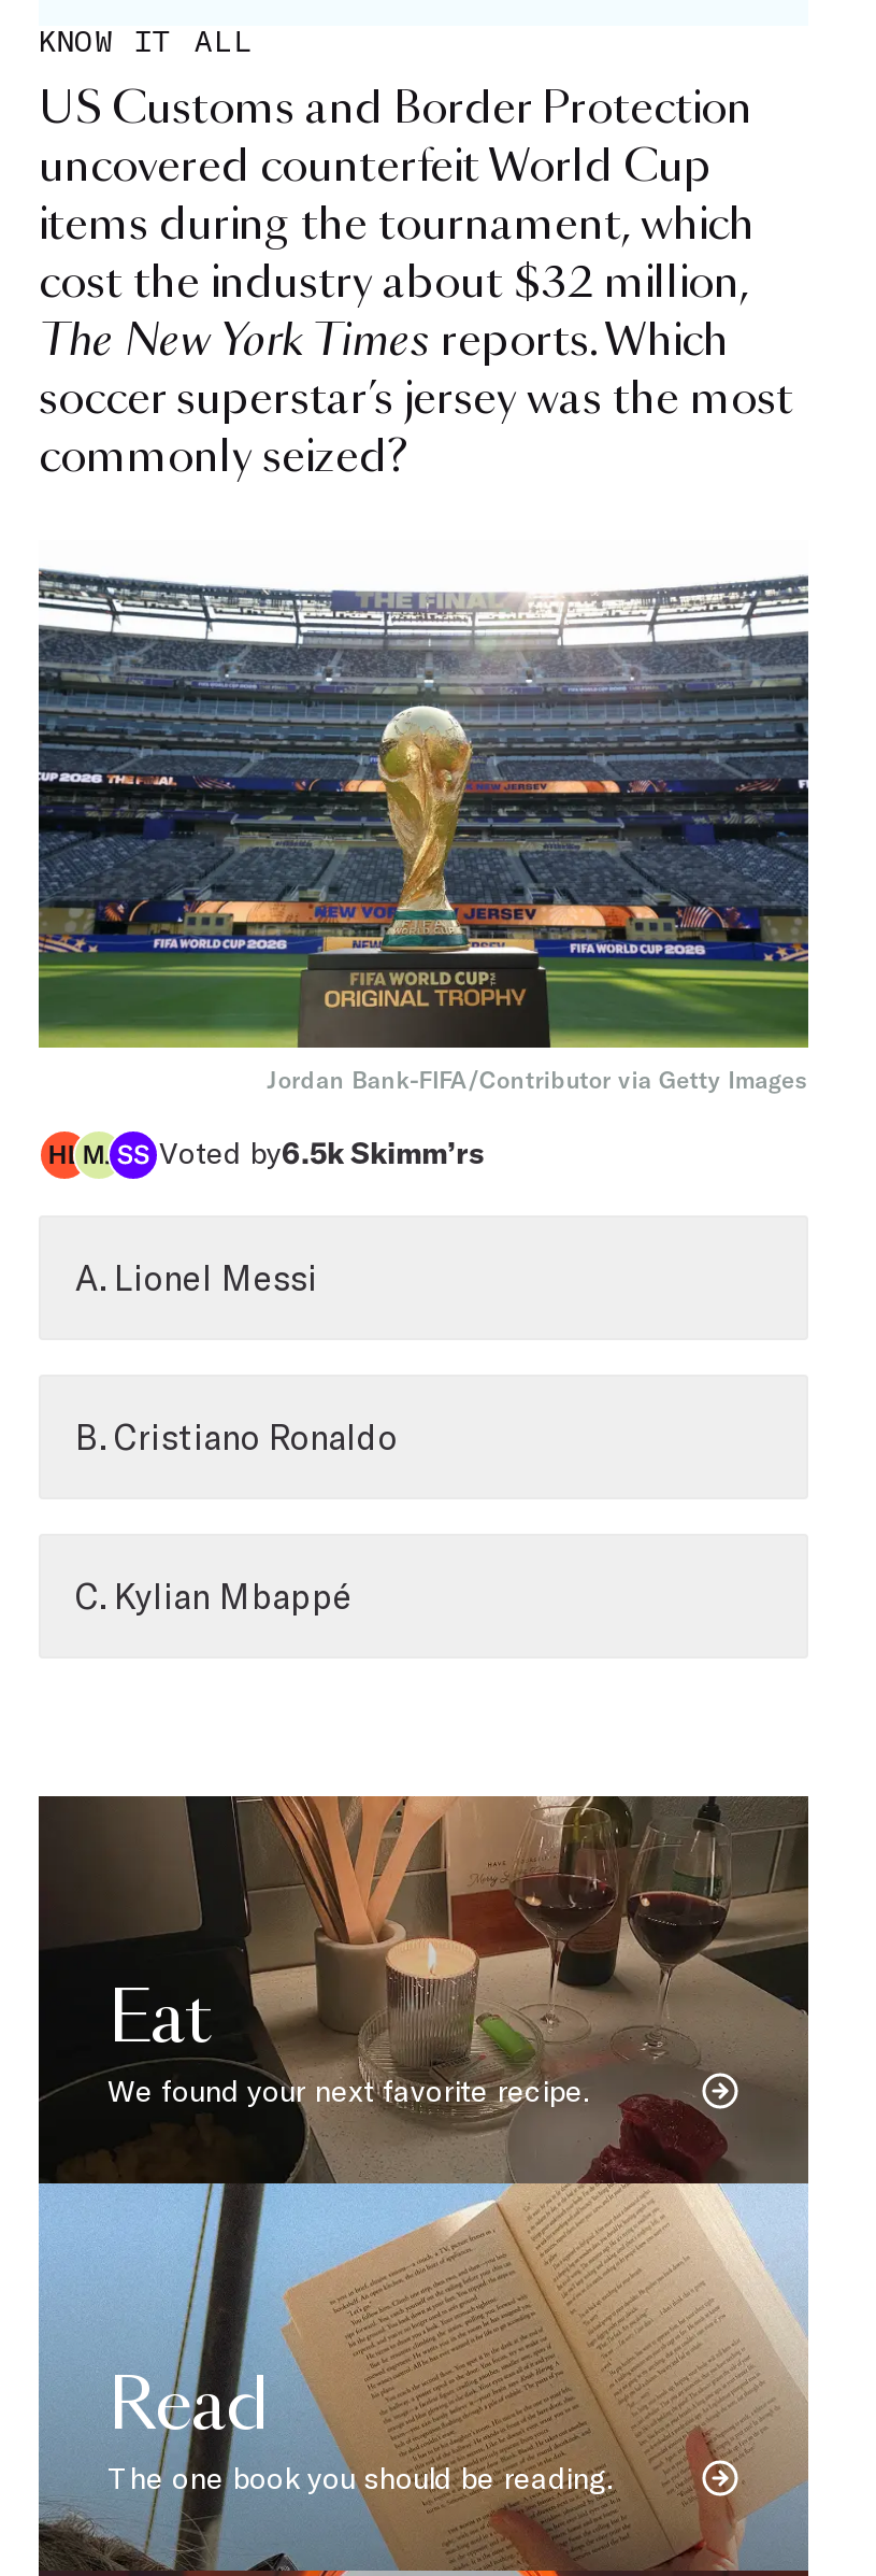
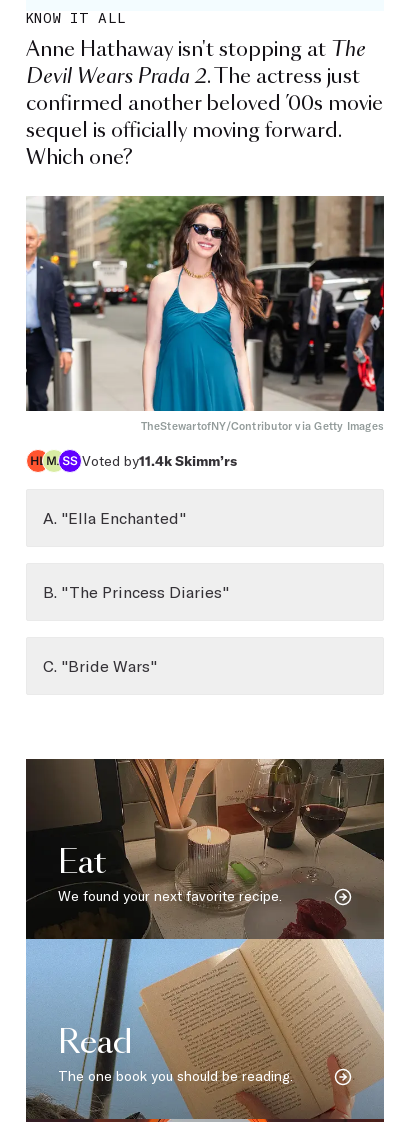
[39,88,793,480] US Customs and Border Protection | uncovered counterfeit World Cup | items during the tournament, which | cost the industry about $32 million, | The New York Times reports. Which | soccer superstar’s jersey was the most | commonly seized? -> [26,40,383,168] Anne Hathaway isn't stopping at The | Devil Wears Prada 2. The actress just | confirmed another beloved ’00s movie | sequel is officially moving forward. | Which one?
[37,568,810,1094] [image] | Jordan Bank-FIFA/Contributor via Getty Images -> [25,203,385,433] [image] | TheStewartofNY/Contributor via Getty Images
[159,1134,484,1173] Voted by6.5kSkimm’rs -> [82,452,237,470] Voted by11.4kSkimm’rs
[75,1255,318,1298] A. Lionel Messi -> [43,508,186,528] A. "Ella Enchanted"
[75,1415,398,1458] B. Cristiano Ronaldo -> [43,582,229,602] B. "The Princess Diaries"
[75,1574,353,1617] C. Kylian Mbappé -> [43,656,157,676] C. "Bride Wars"

